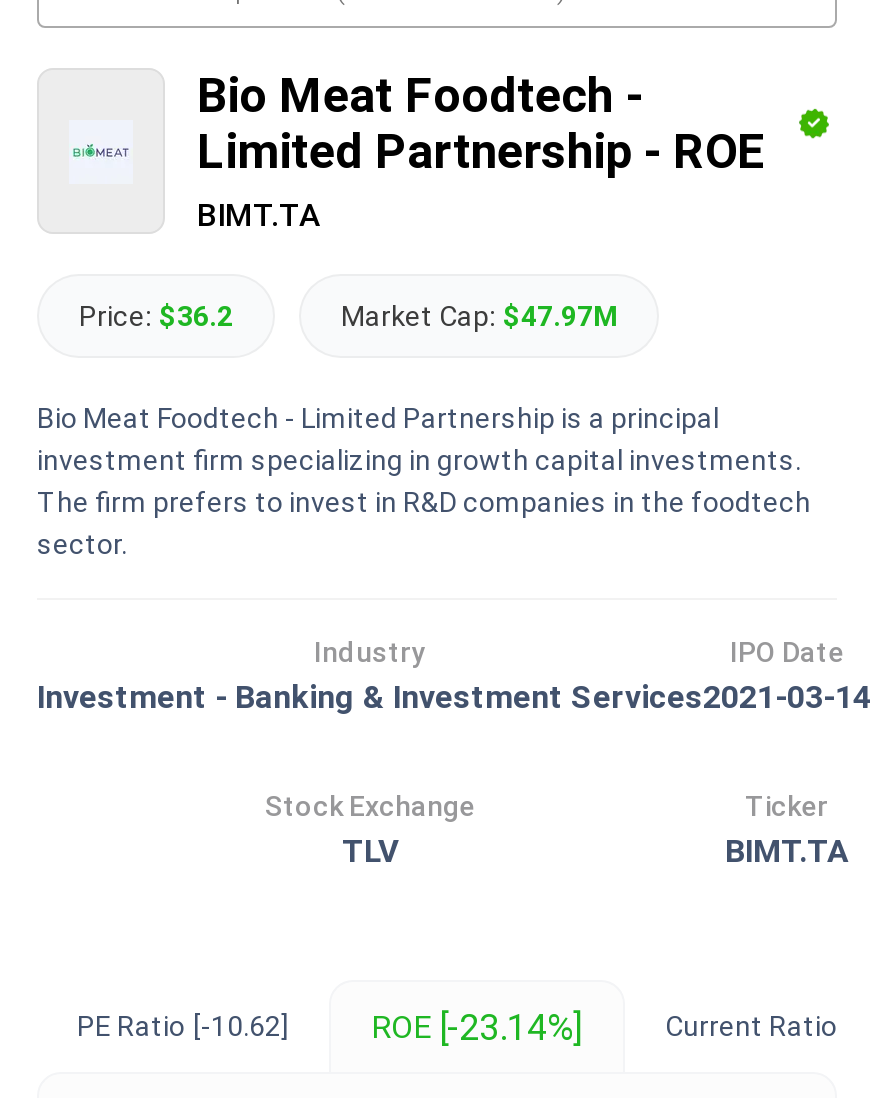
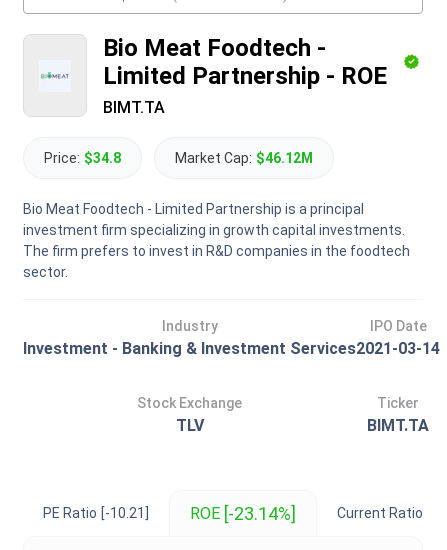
[79,300,233,332] Price: $36.2 -> [44,150,121,166] Price: $34.8
[341,300,617,332] Market Cap: $47.97M -> [175,150,313,166] Market Cap: $46.12M
[77,1010,289,1042] PE Ratio [-10.62] -> [43,505,149,521] PE Ratio [-10.21]

